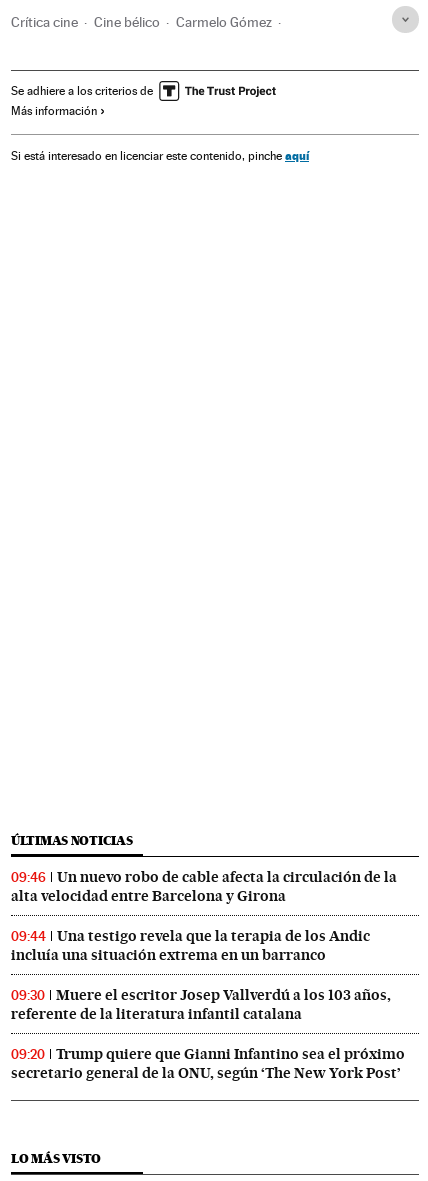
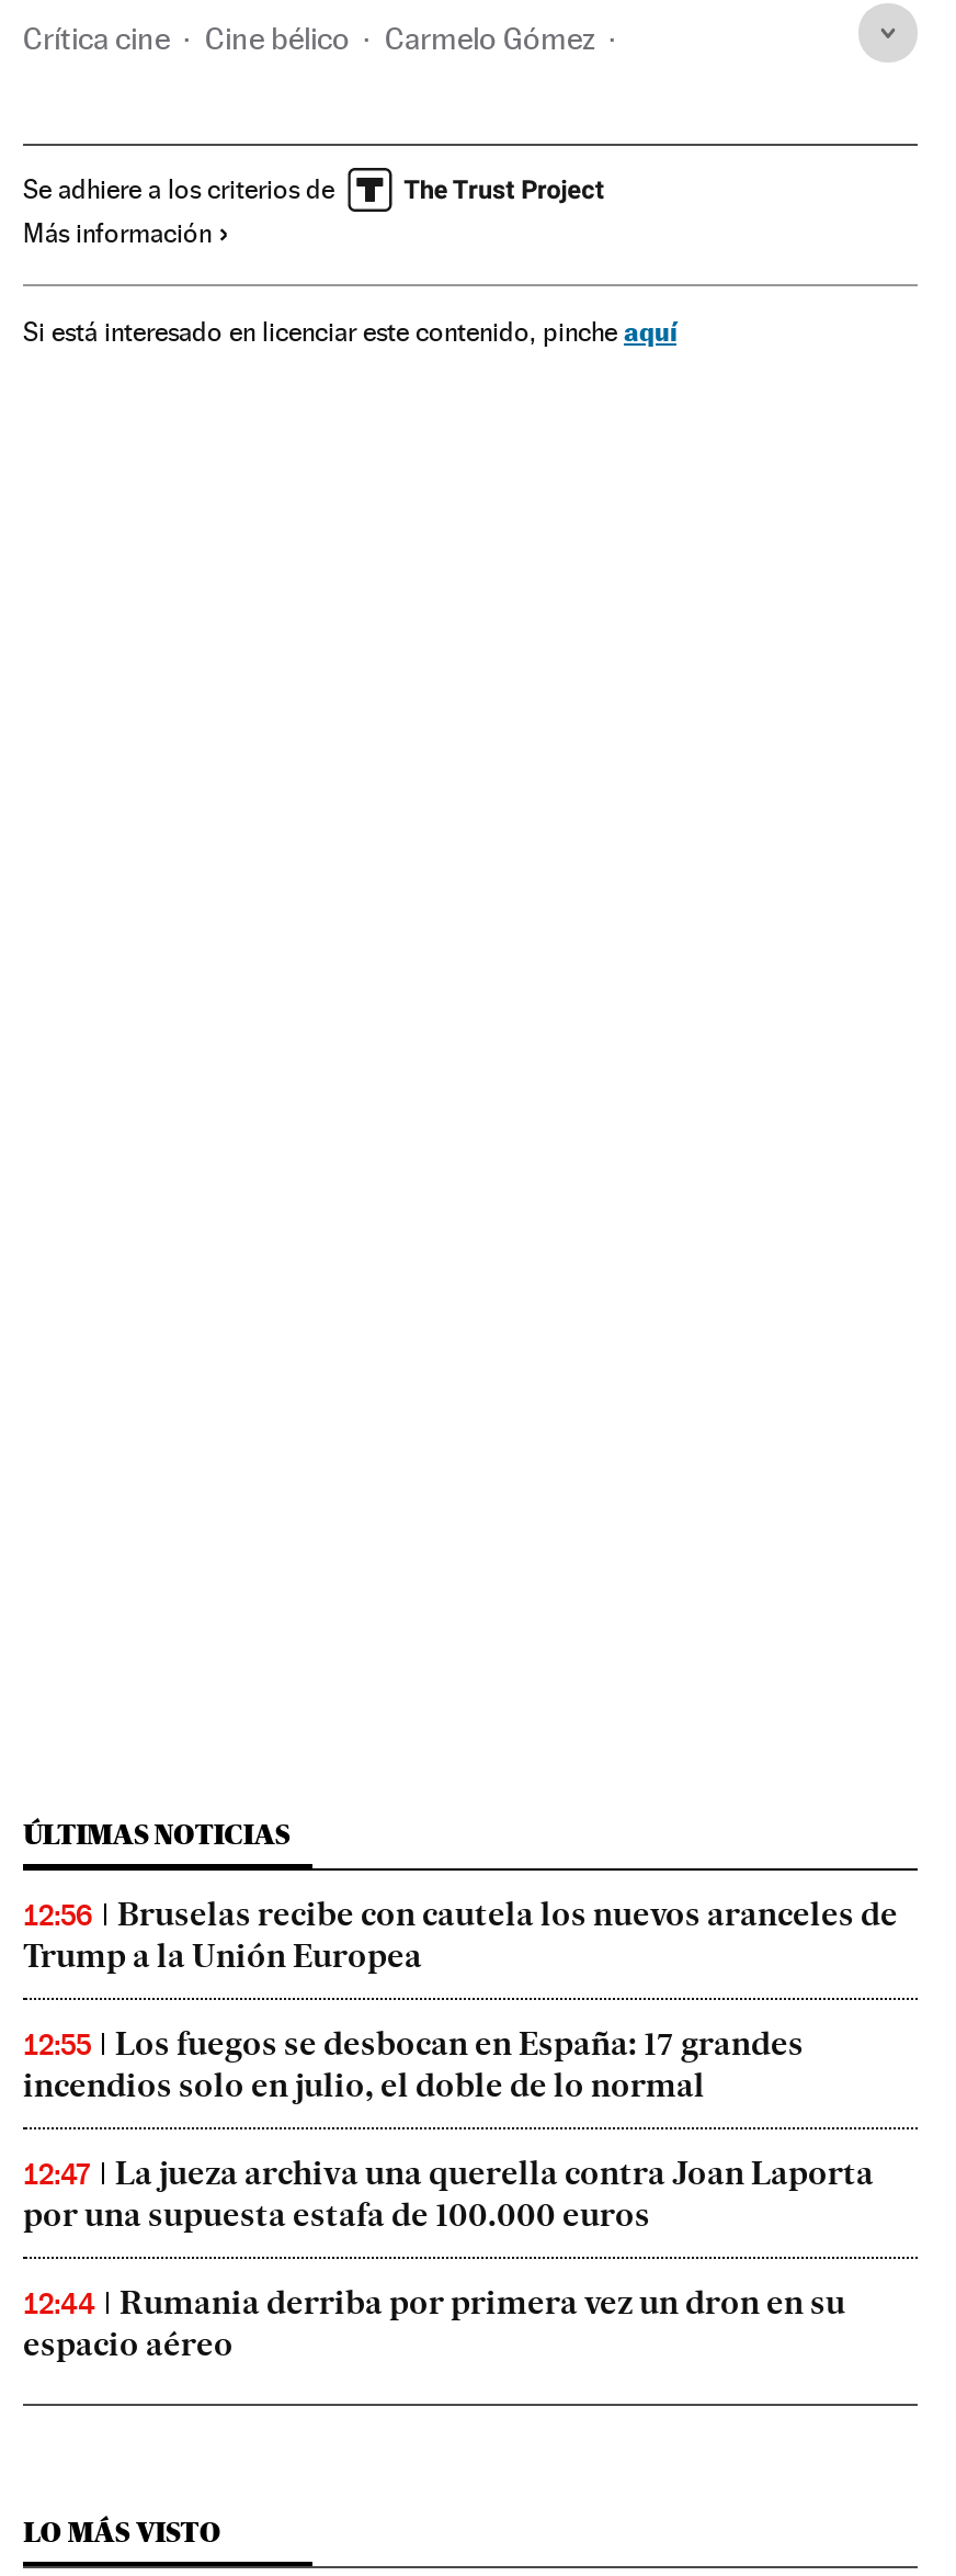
[11,868,397,905] 09:46 | Un nuevo robo de cable afecta la circulación de la | alta velocidad entre Barcelona y Girona -> [23,1895,898,1976] 12:56 | Bruselas recibe con cautela los nuevos aranceles de | Trump a la Unión Europea
[11,927,370,964] 09:44 | Una testigo revela que la terapia de los Andic | incluía una situación extrema en un barranco -> [23,2024,804,2105] 12:55 | Los fuegos se desbocan en España: 17 grandes | incendios solo en julio, el doble de lo normal
[11,986,391,1023] 09:30 | Muere el escritor Josep Vallverdú a los 103 años, | referente de la literatura infantil catalana -> [23,2154,874,2235] 12:47 | La jueza archiva una querella contra Joan Laporta | por una supuesta estafa de 100.000 euros
[11,1045,405,1082] 09:20 | Trump quiere que Gianni Infantino sea el próximo | secretario general de la ONU, según ‘The New York Post’ -> [23,2283,845,2364] 12:44 | Rumania derriba por primera vez un dron en su | espacio aéreo

